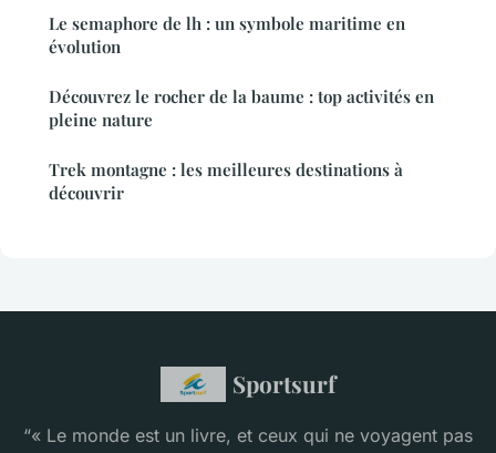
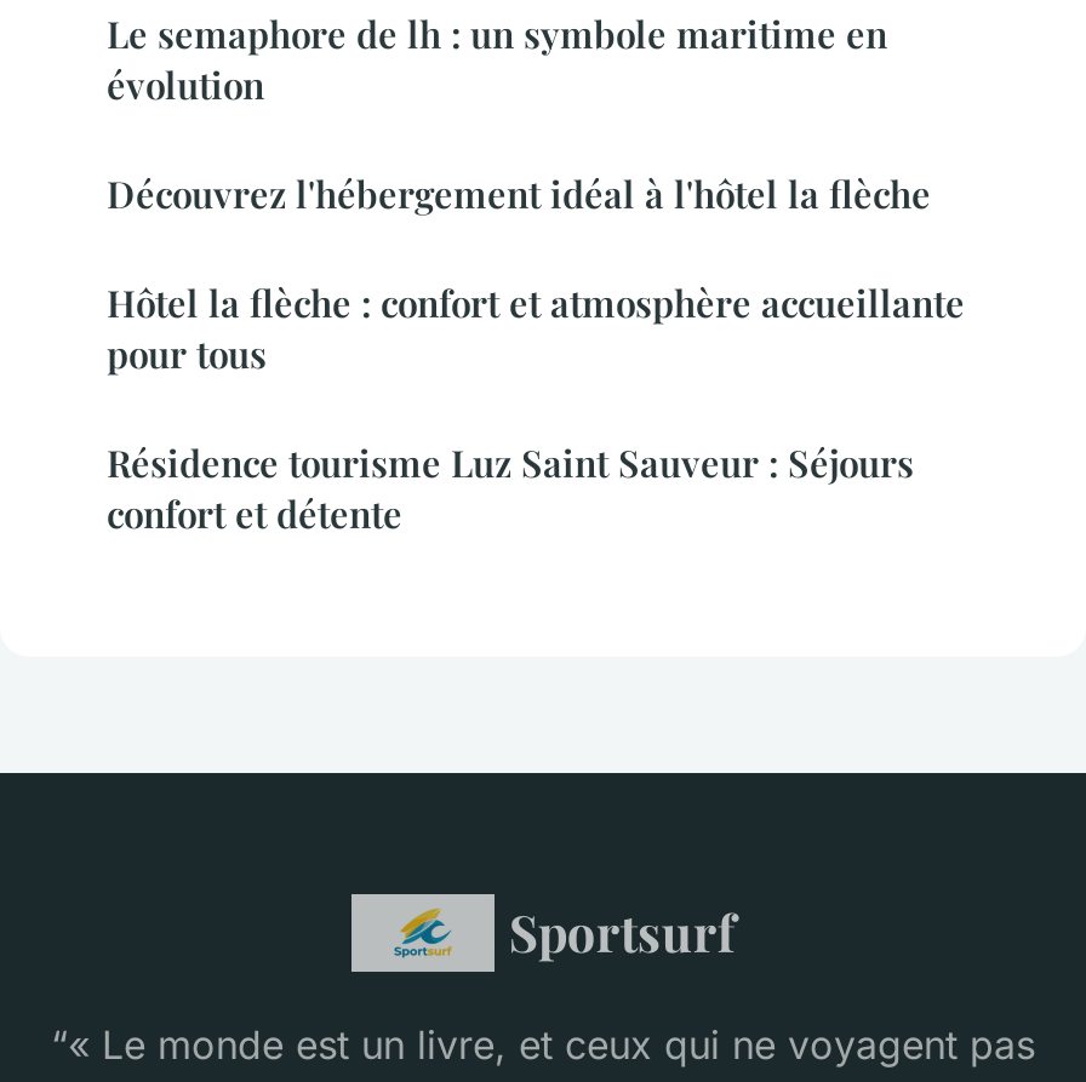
[49,86,434,204] Découvrez le rocher de la baume : top activités en | pleine nature | Trek montagne : les meilleures destinations à | découvrir -> [107,171,965,539] Découvrez l'hébergement idéal à l'hôtel la flèche | Hôtel la flèche : confort et atmosphère accueillante | pour tous | Résidence tourisme Luz Saint Sauveur : Séjours | confort et détente

